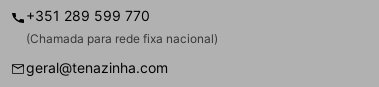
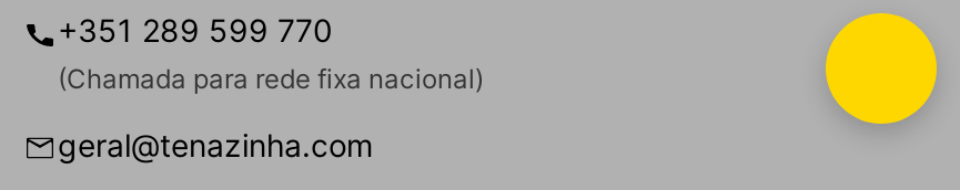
none -> [823,11,939,126] [image]

